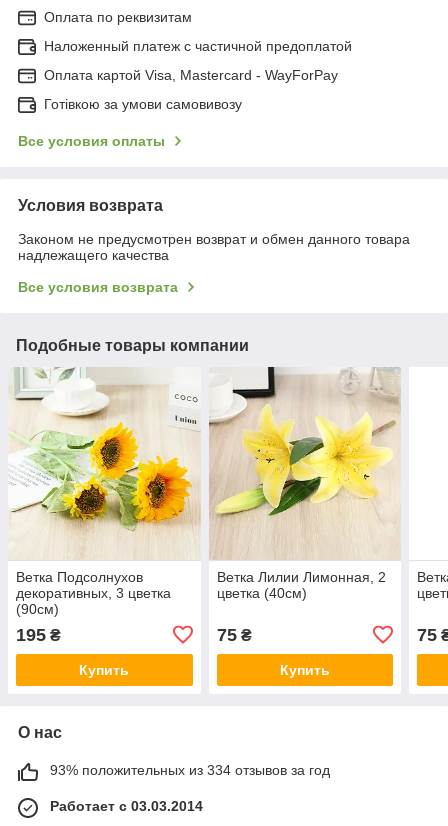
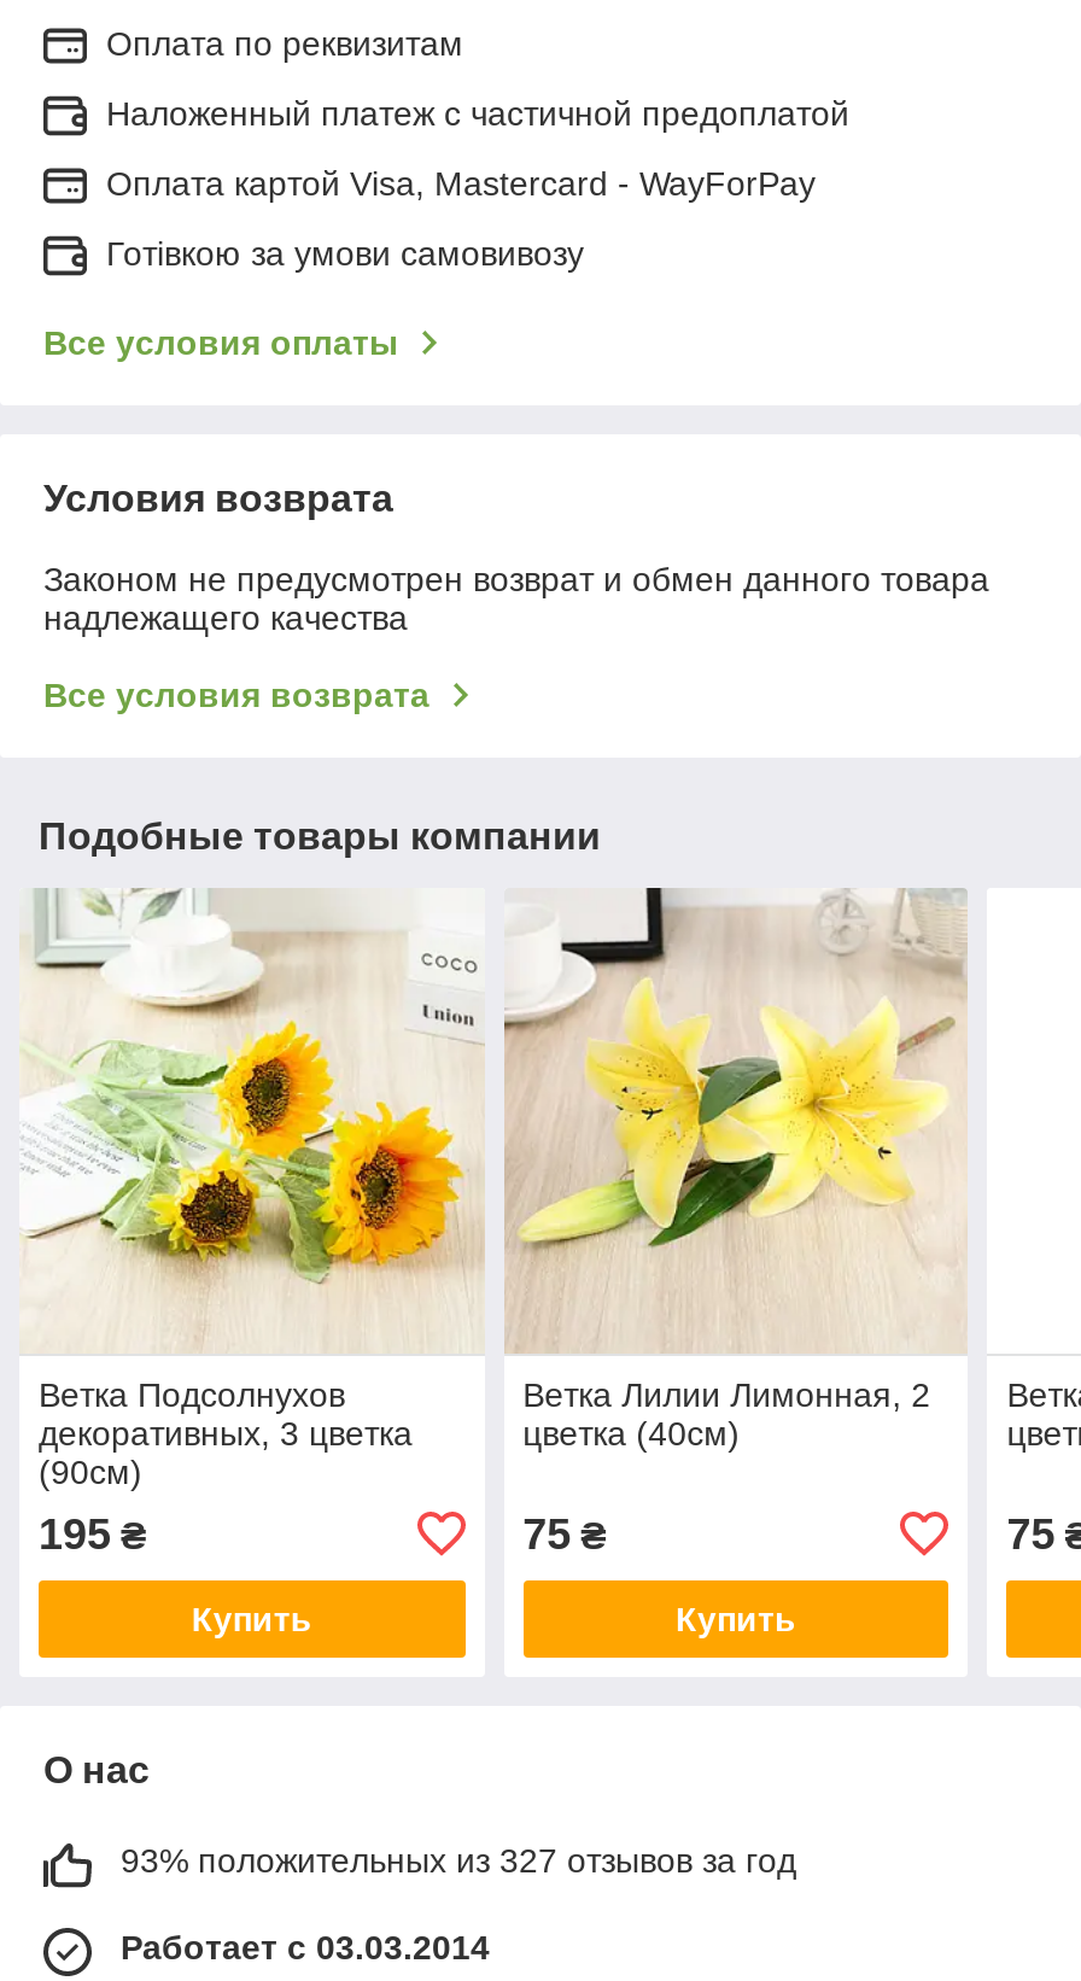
[50,762,330,778] 93% положительных из 334 отзывов за год -> [121,1840,796,1879] 93% положительных из 327 отзывов за год

